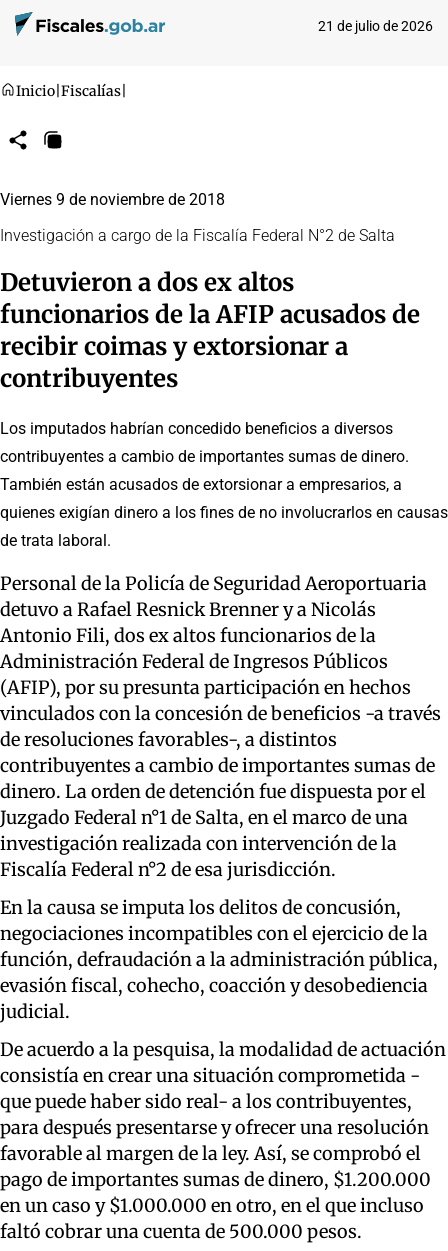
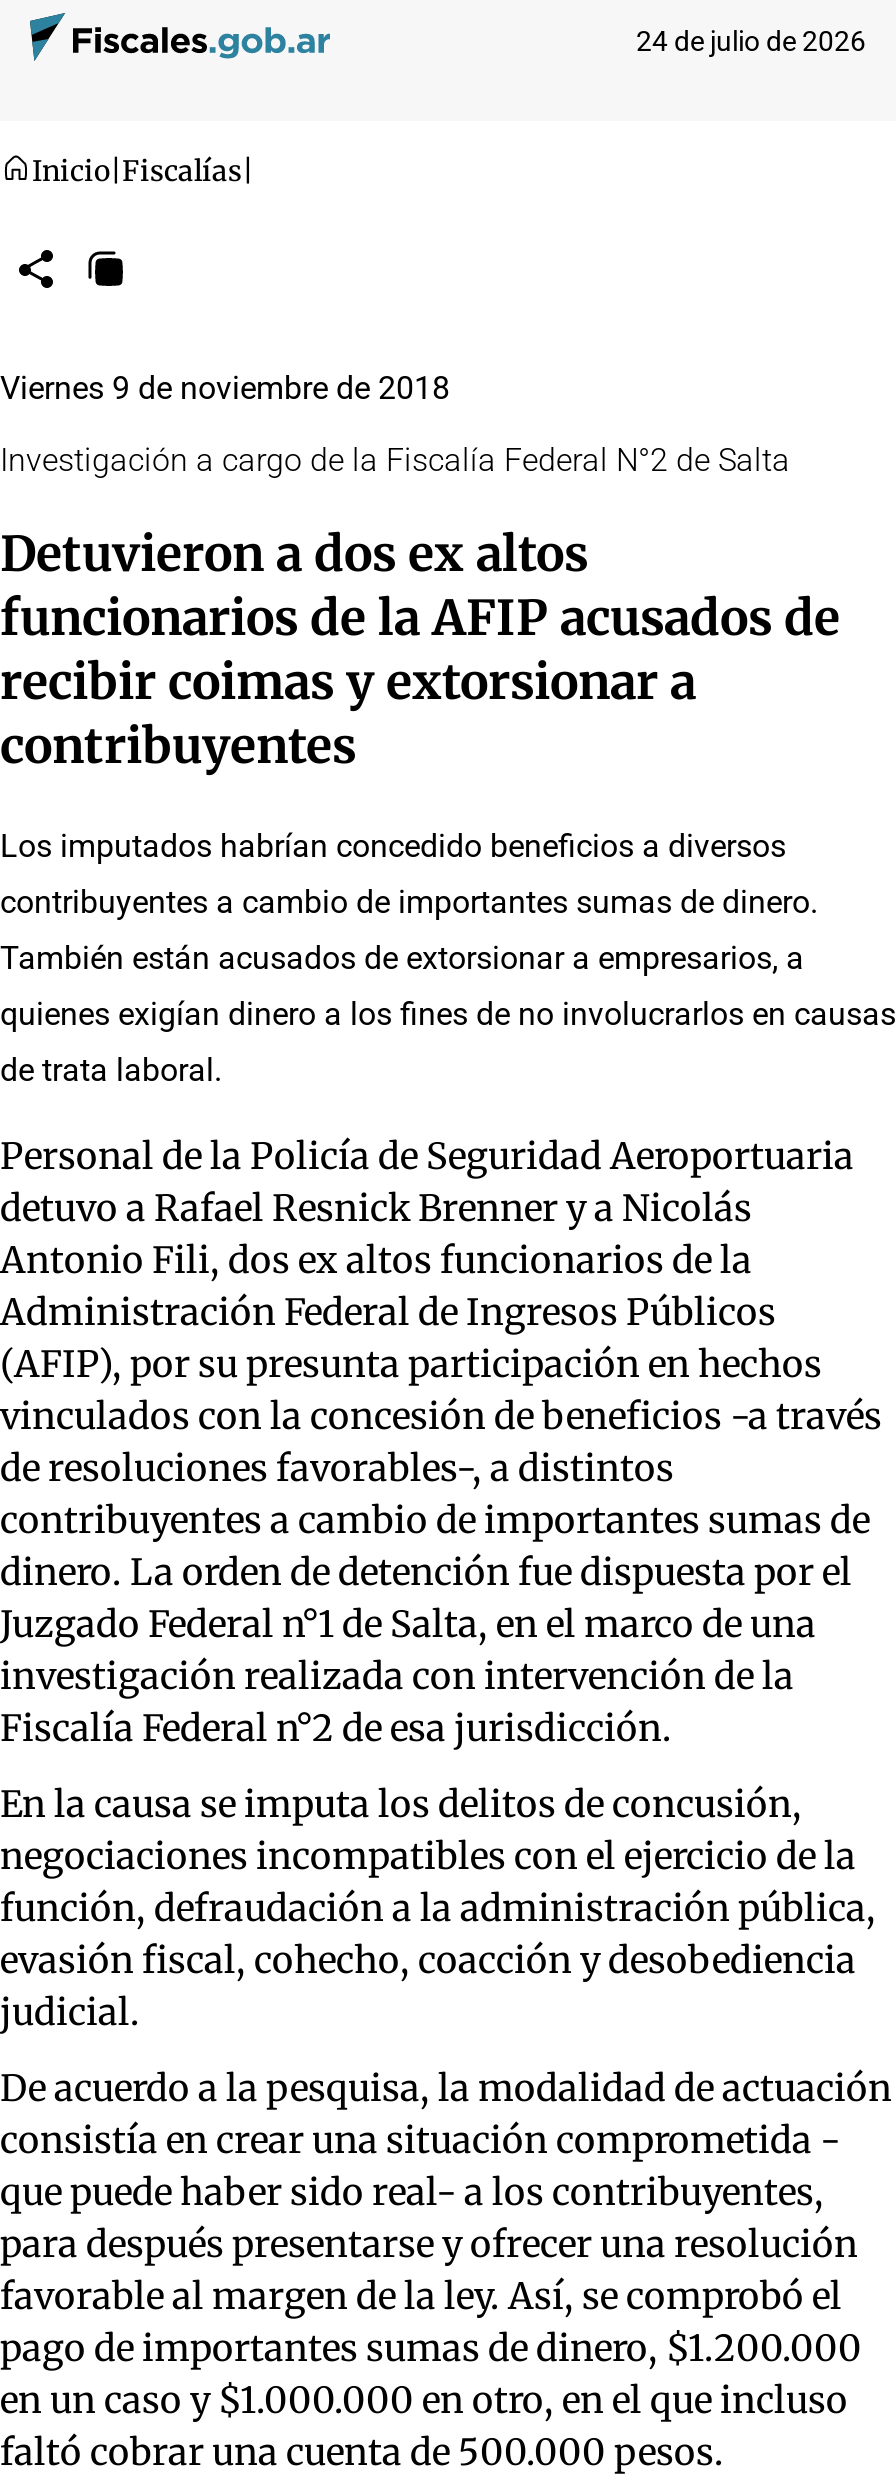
[318,18,433,34] 21 de julio de 2026 -> [636,25,866,57] 24 de julio de 2026

